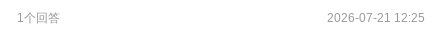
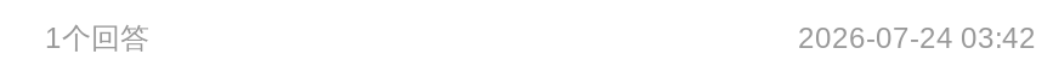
[327,11,425,25] 2026-07-21 12:25 -> [798,22,1036,55] 2026-07-24 03:42

